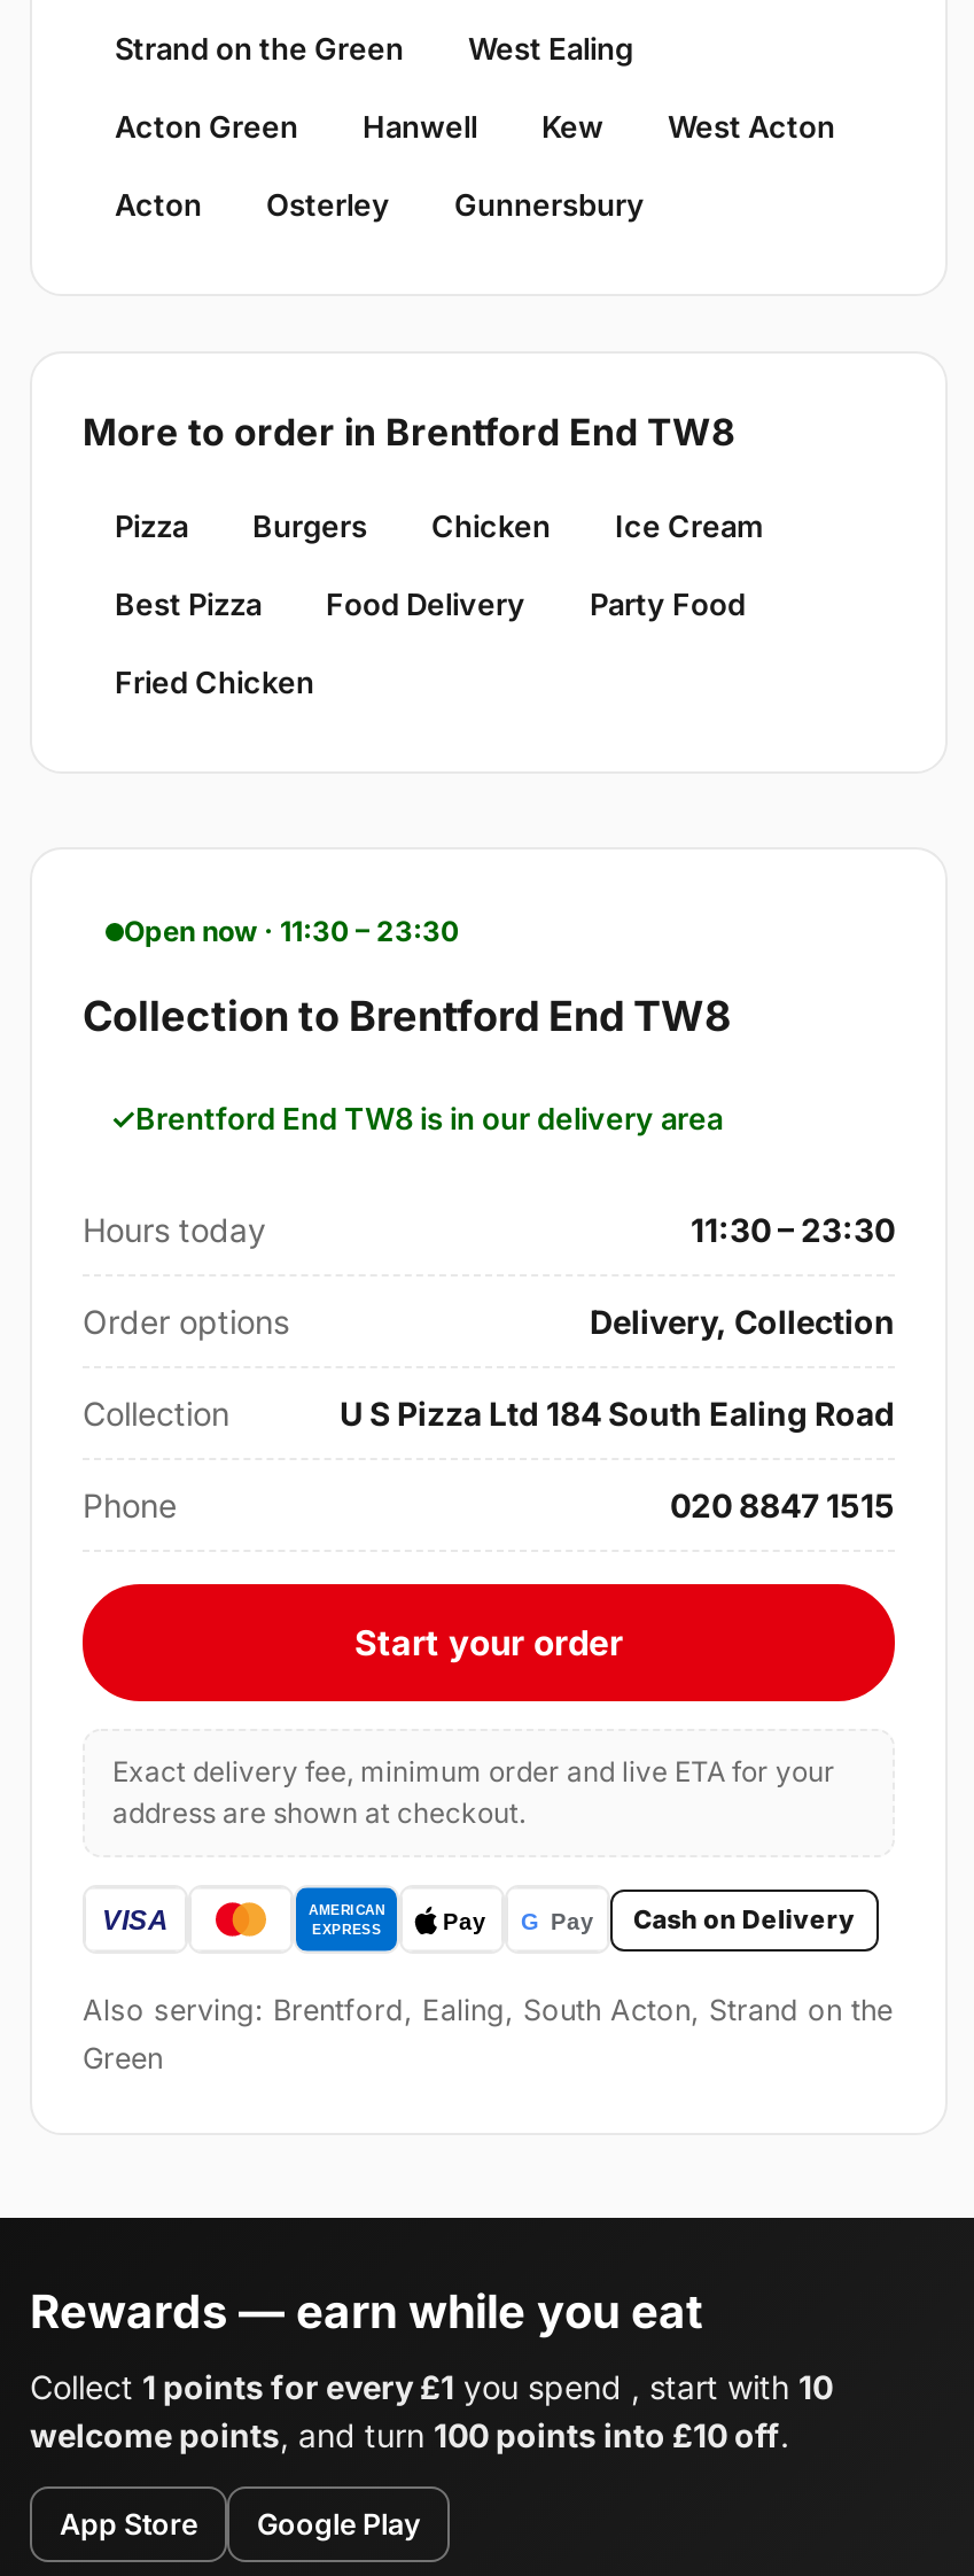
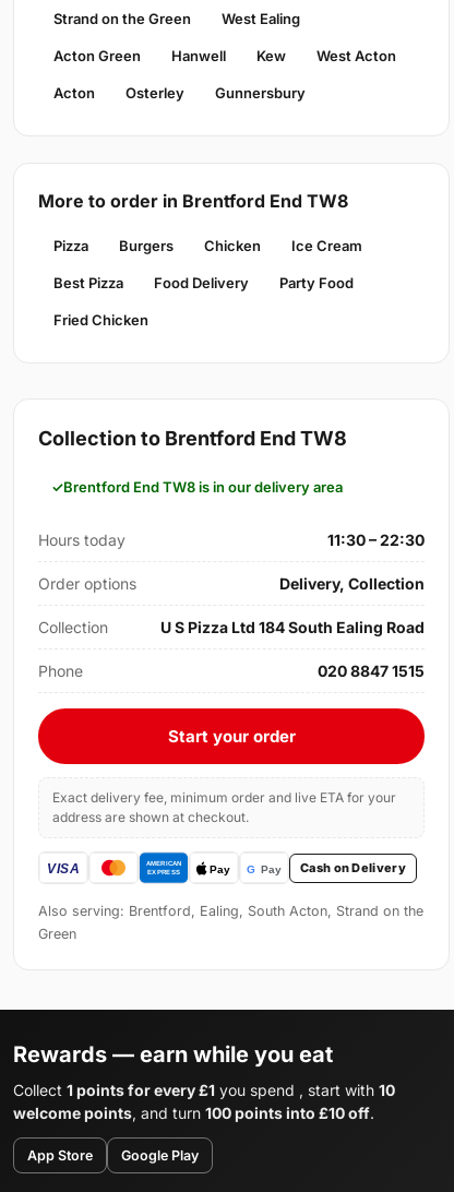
[124,915,459,949] Open now · 11:30 – 23:30 -> none
[691,1211,895,1250] 11:30 – 23:30 -> [327,531,425,549] 11:30 – 22:30

